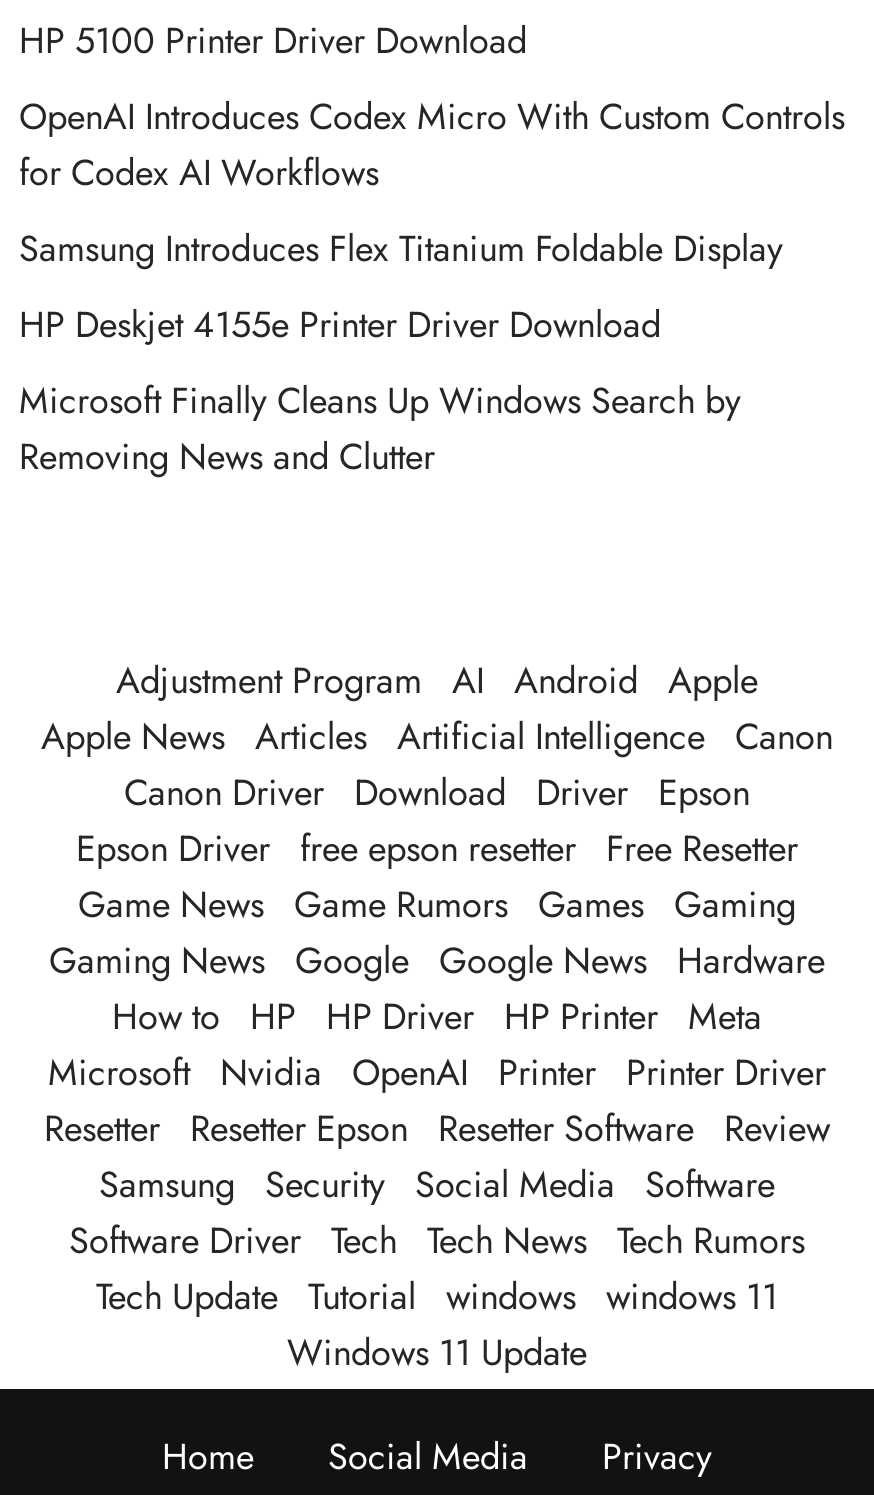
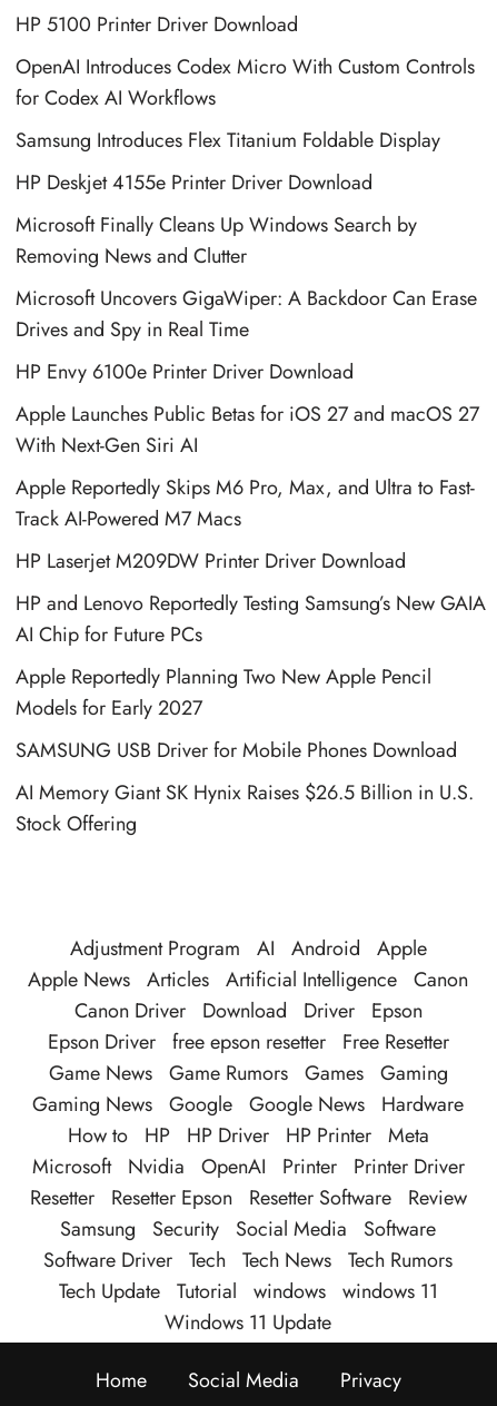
none -> [16,284,486,838] Microsoft Uncovers GigaWiper: A Backdoor Can Erase | Drives and Spy in Real Time | HP Envy 6100e Printer Driver Download | Apple Launches Public Betas for iOS 27 and macOS 27 | With Next-Gen Siri AI | Apple Reportedly Skips M6 Pro, Max, and Ultra to Fast- | Track AI-Powered M7 Macs | HP Laserjet M209DW Printer Driver Download | HP and Lenovo Reportedly Testing Samsung’s New GAIA | AI Chip for Future PCs | Apple Reportedly Planning Two New Apple Pencil | Models for Early 2027 | SAMSUNG USB Driver for Mobile Phones Download | AI Memory Giant SK Hynix Raises $26.5 Billion in U.S. | Stock Offering

